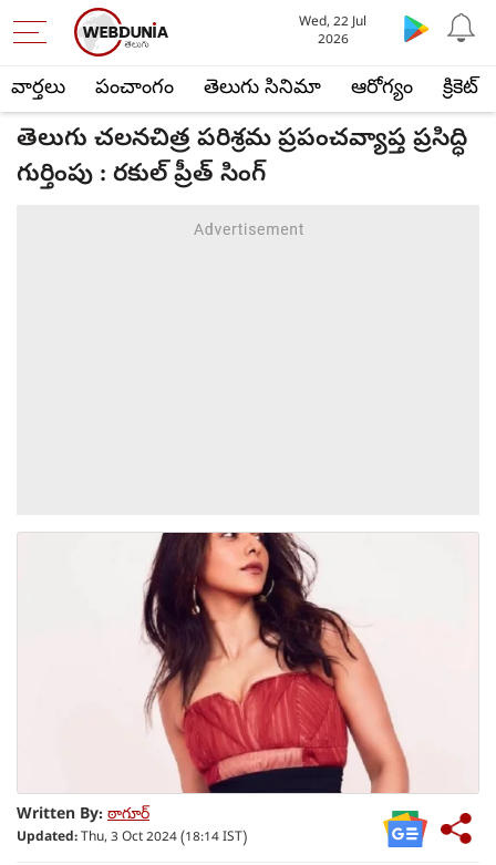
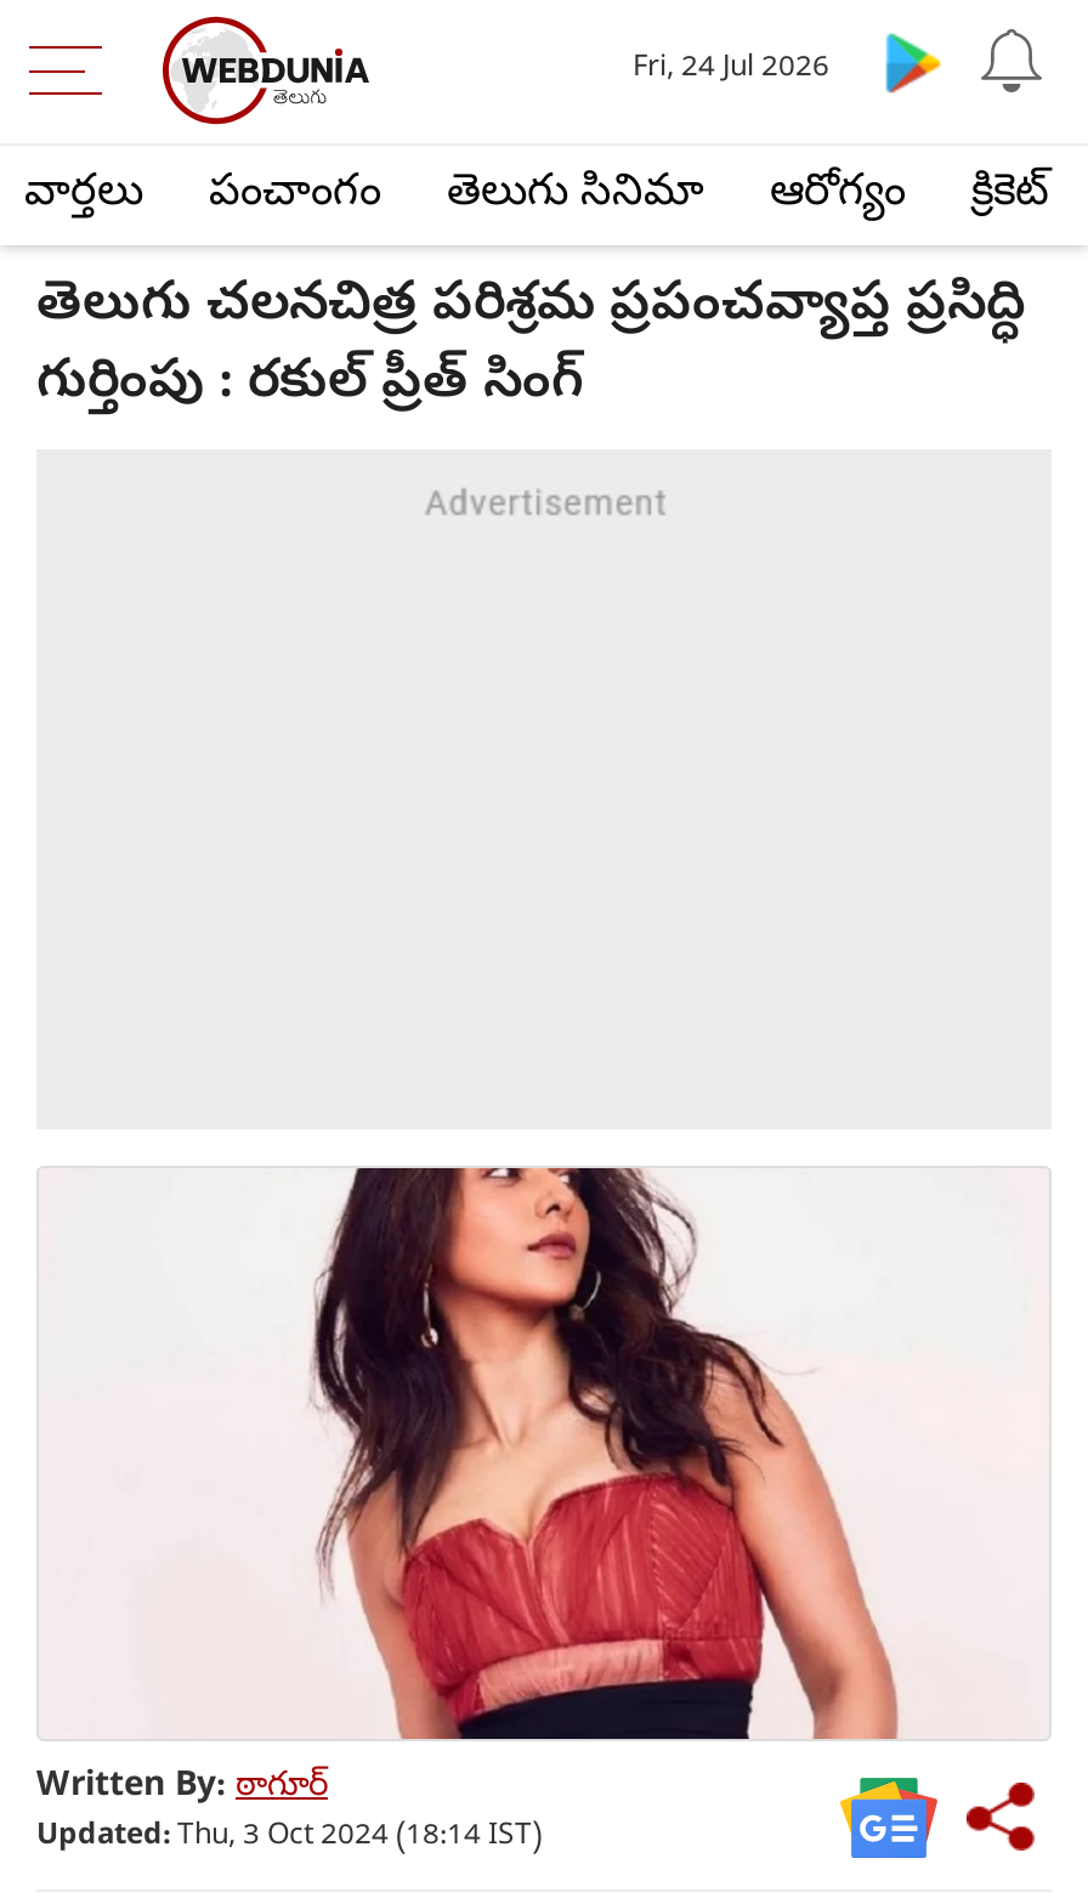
[299,14,367,50] Wed, 22 Jul | 2026 -> [633,51,829,90] Fri, 24 Jul 2026

